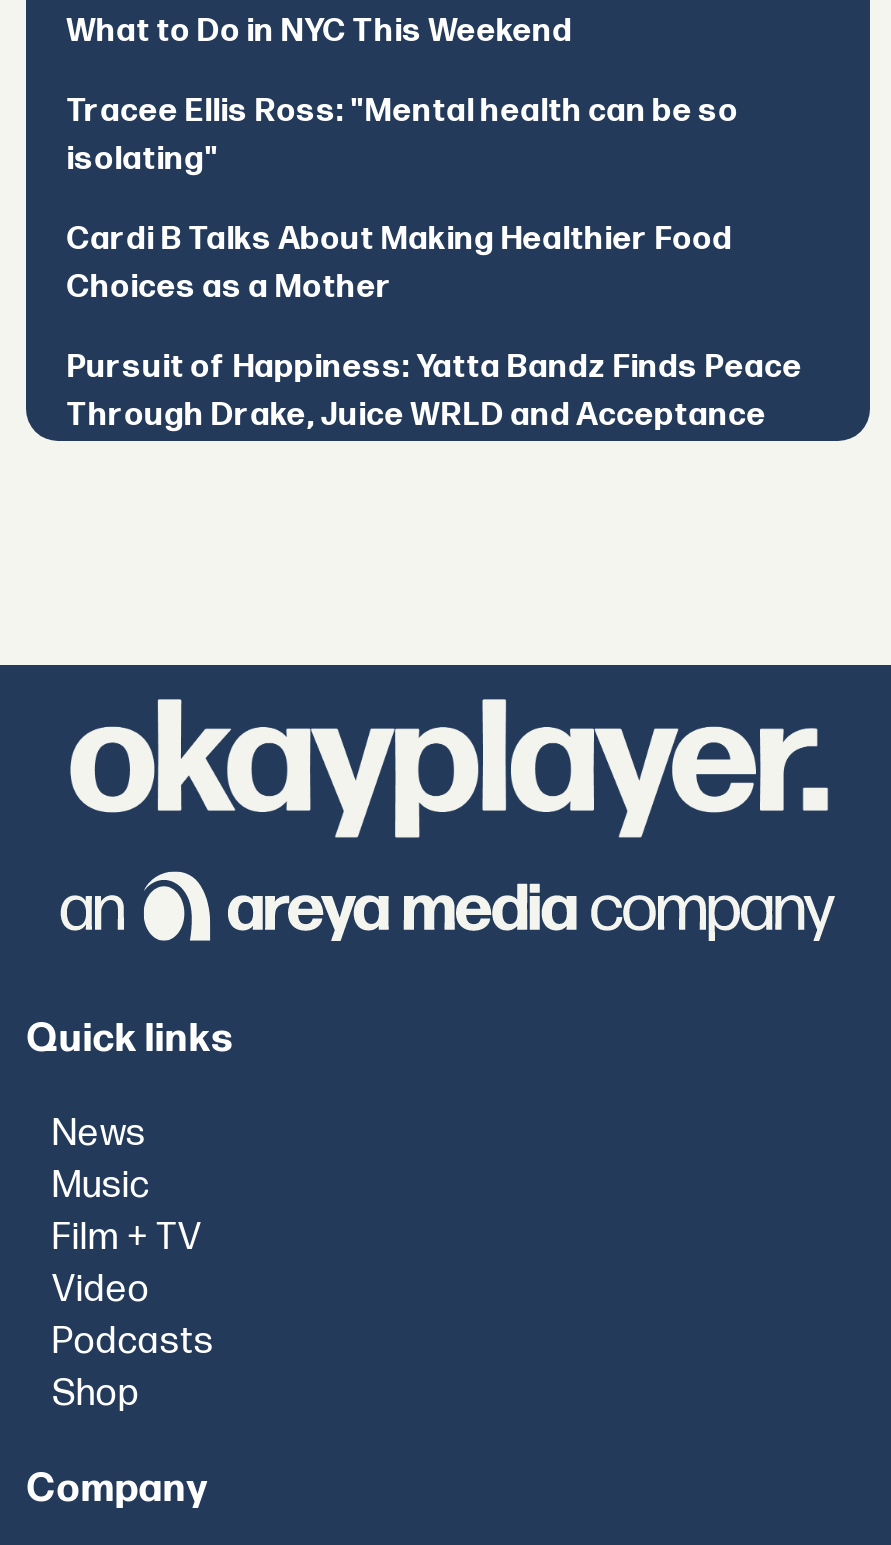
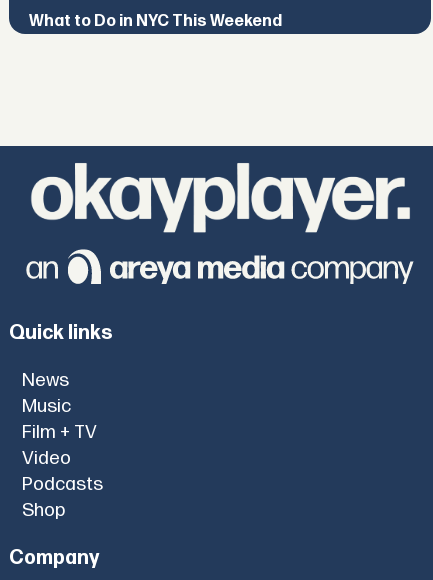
[66,93,802,434] Tracee Ellis Ross: "Mental health can be so | isolating" | Cardi B Talks About Making Healthier Food | Choices as a Mother | Pursuit of Happiness: Yatta Bandz Finds Peace | Through Drake, Juice WRLD and Acceptance -> none

